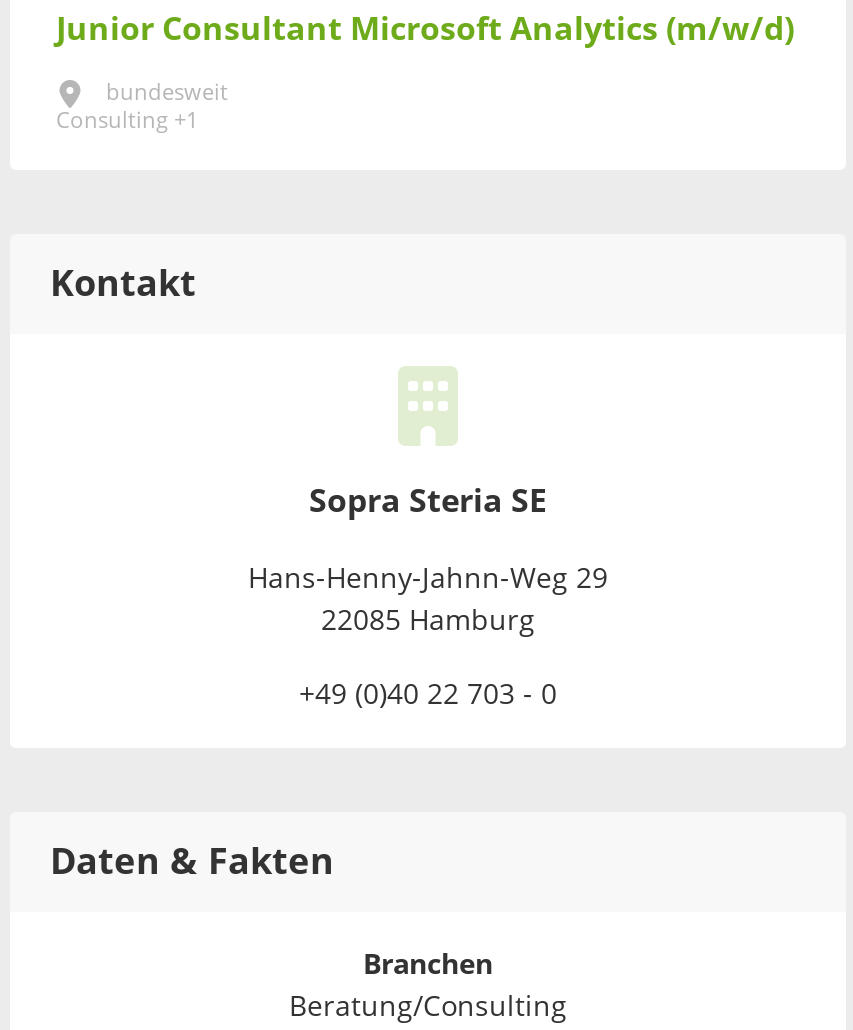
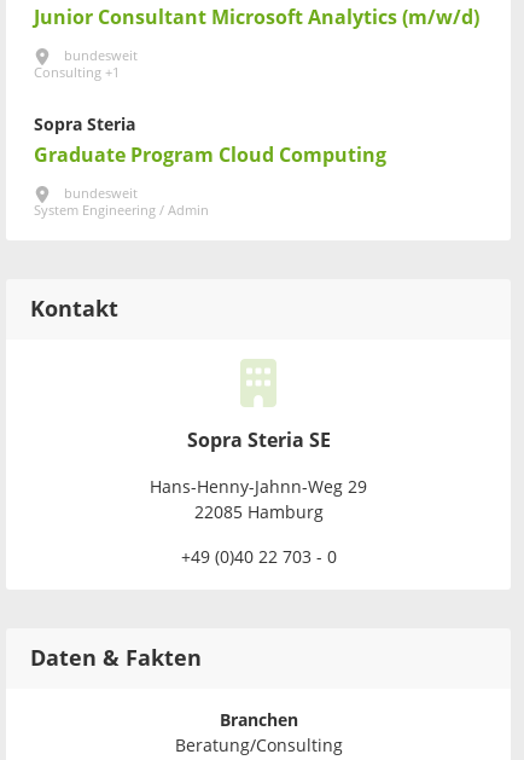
none -> [34,115,386,219] Sopra Steria | Graduate Program Cloud Computing | bundesweit | System Engineering / Admin

